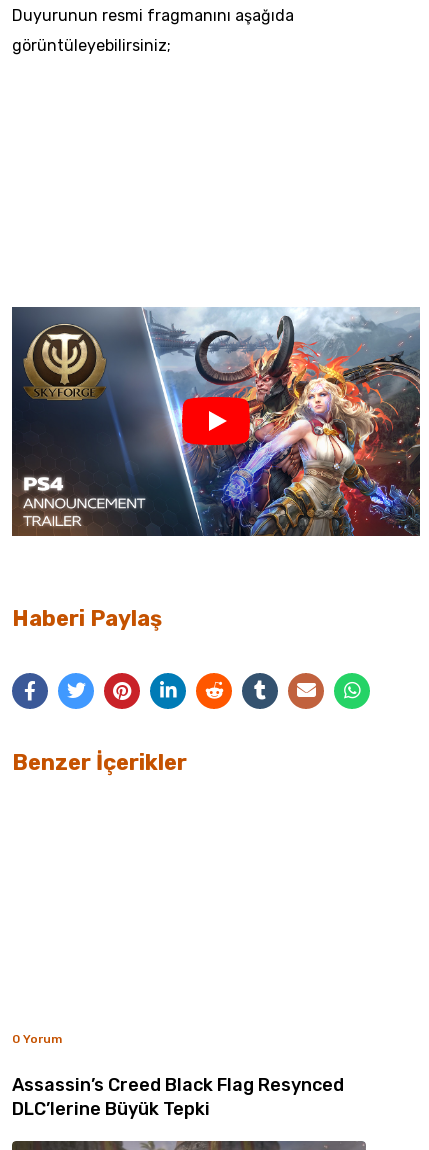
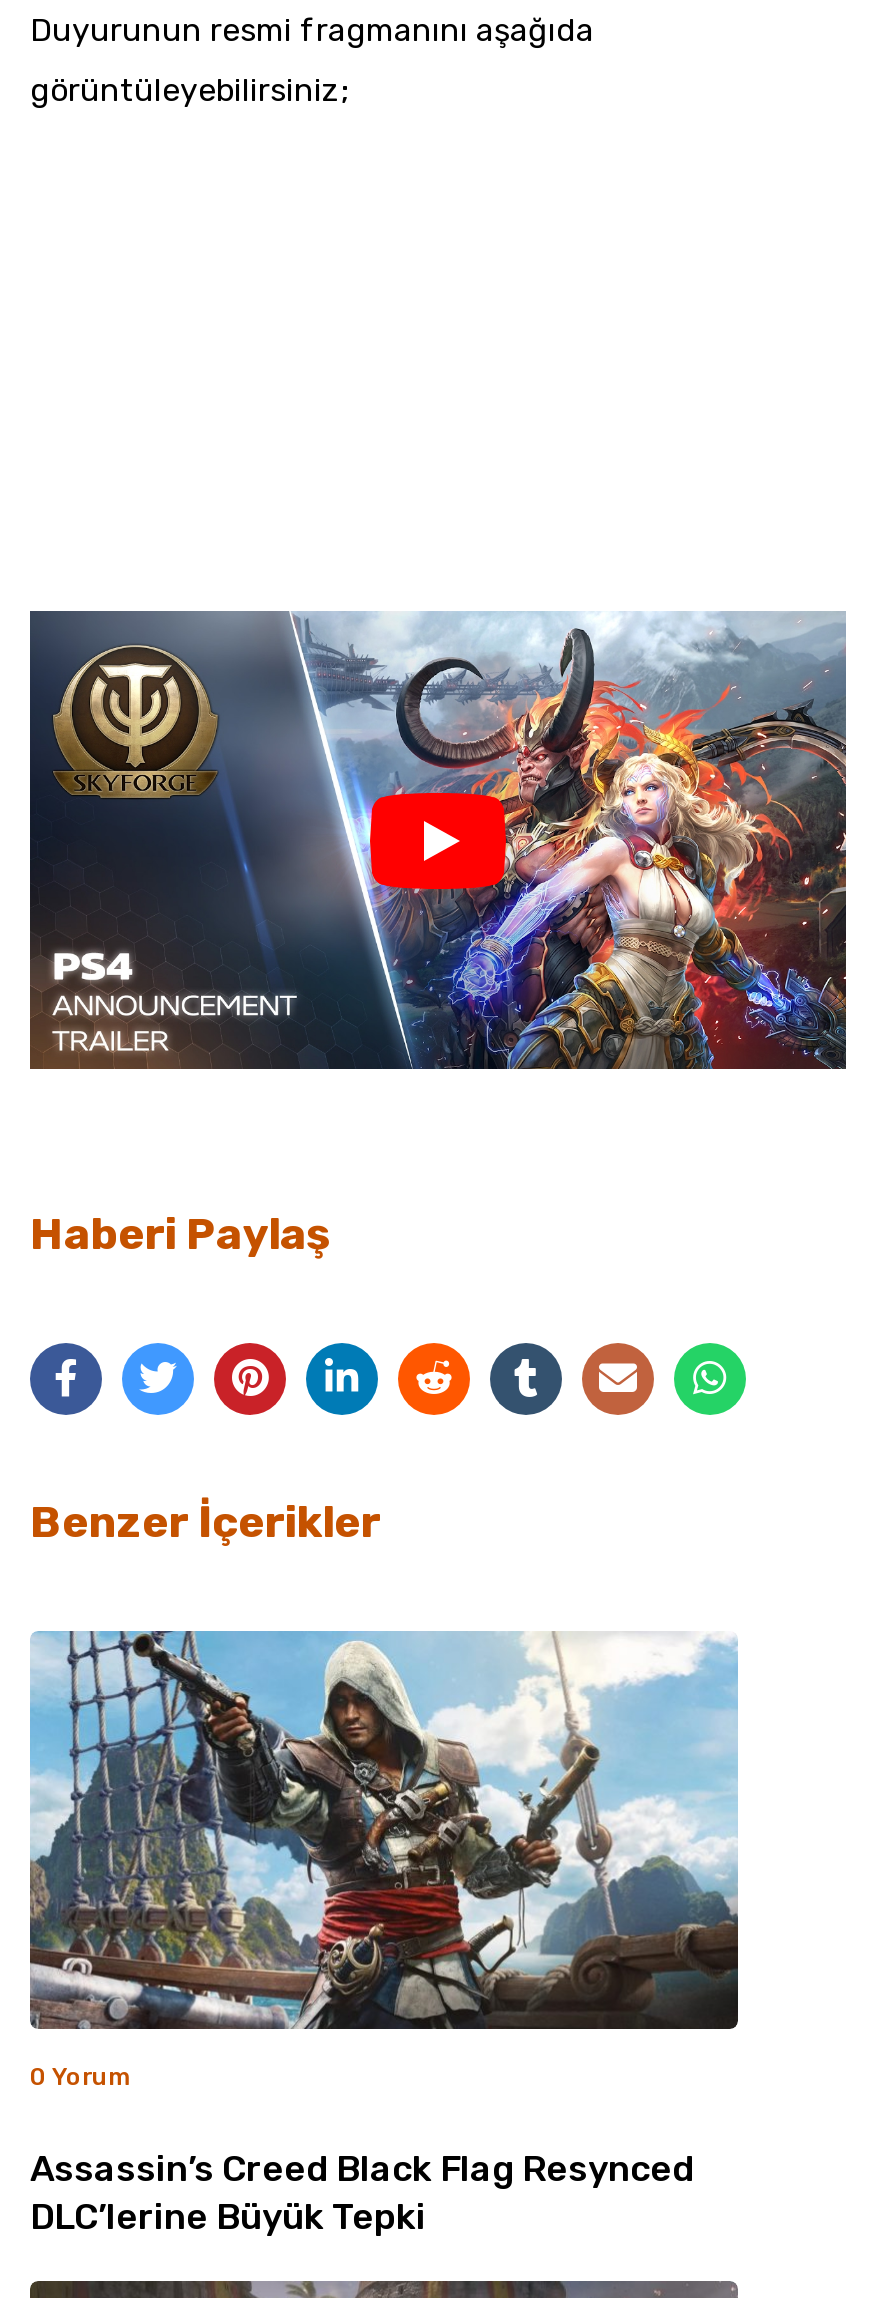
none -> [28,1628,740,2032] [image]

